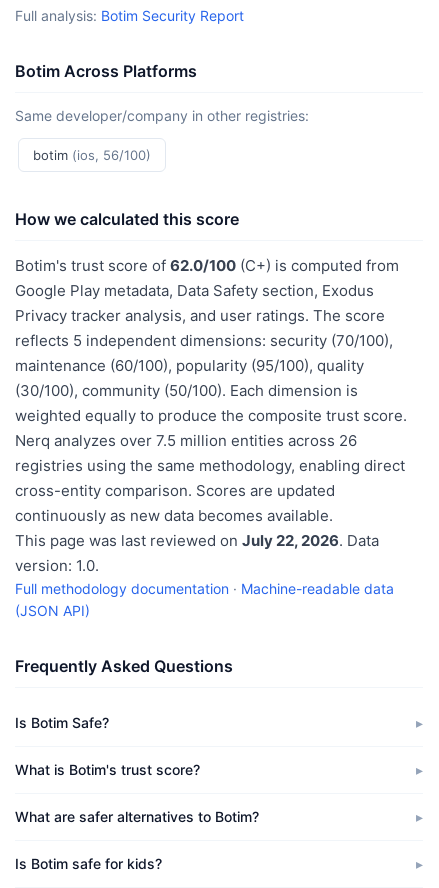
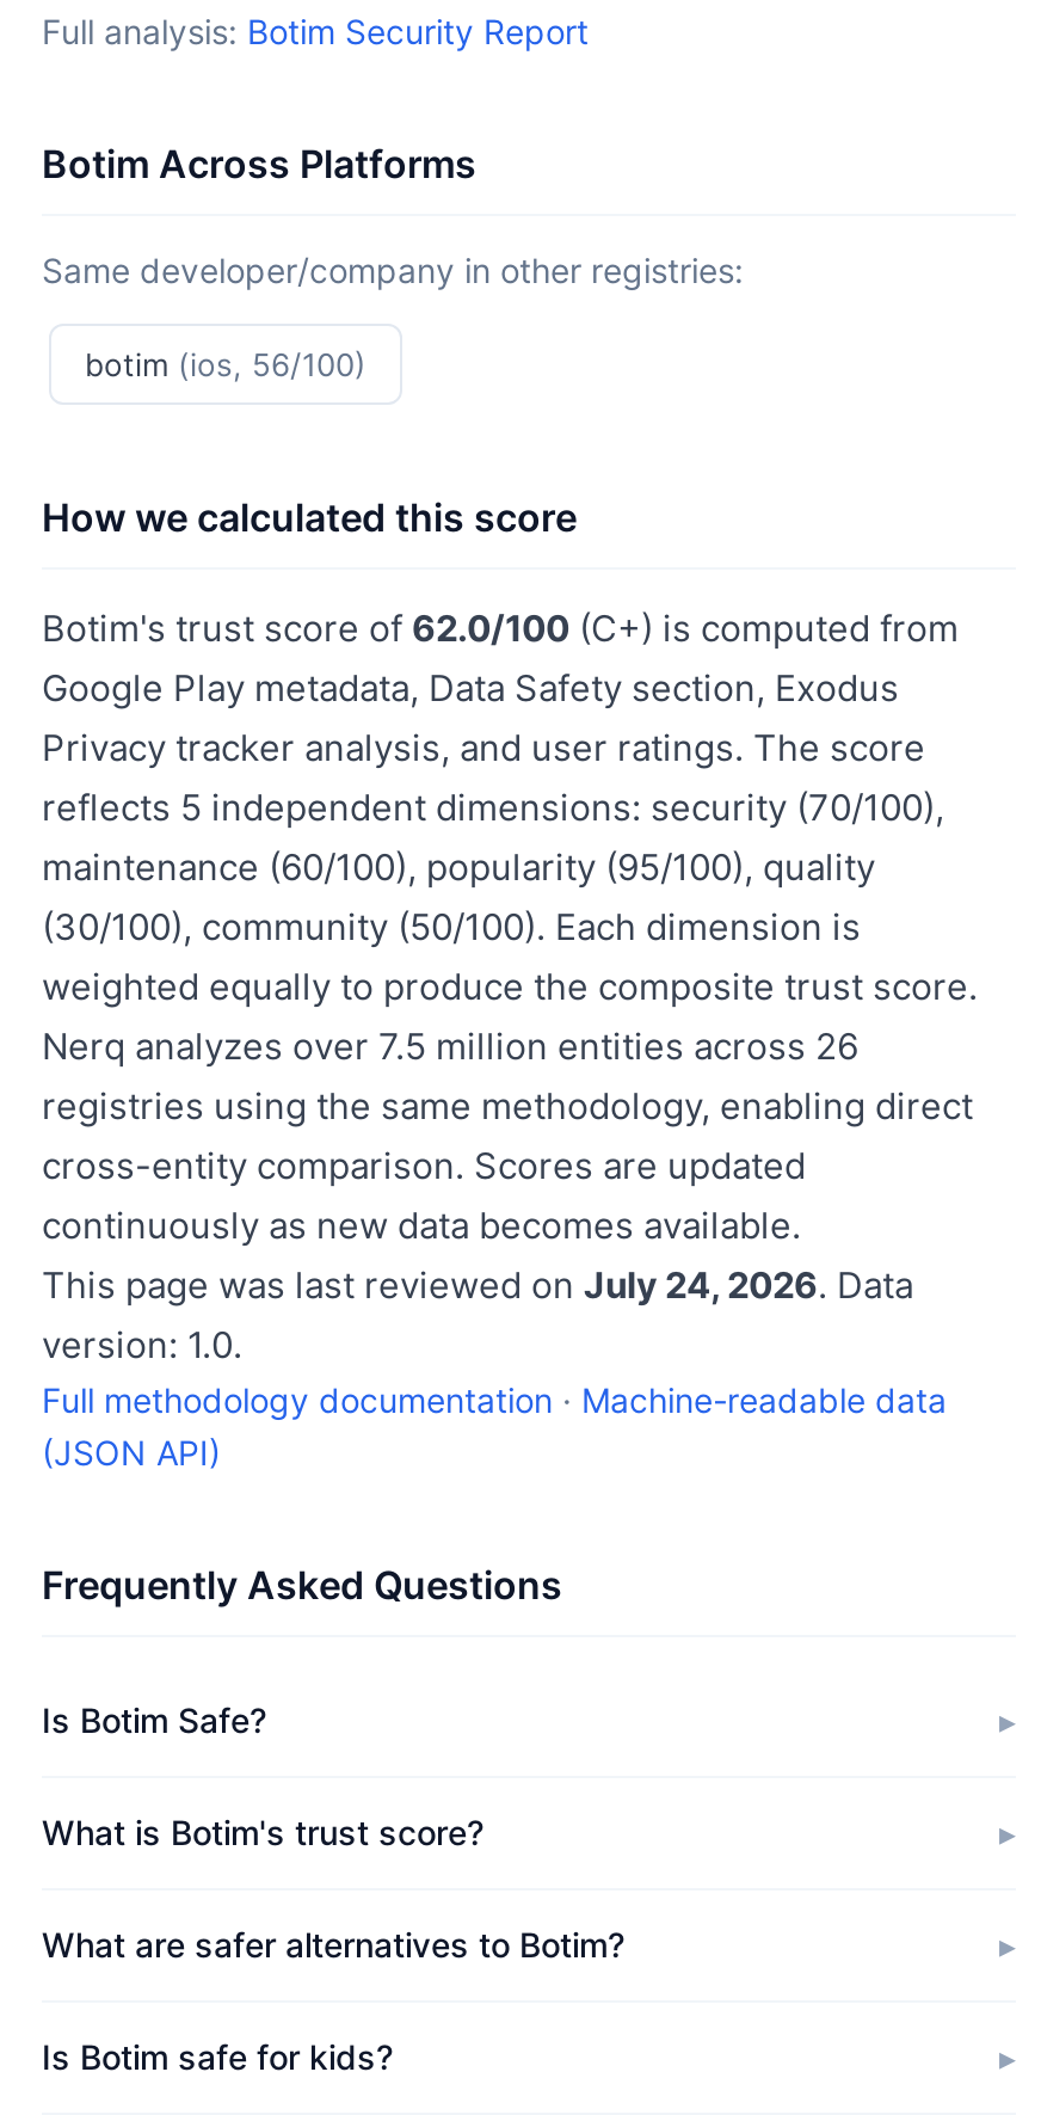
[15,531,379,550] This page was last reviewed on July 22, 2026. Data -> [42,1262,913,1308] This page was last reviewed on July 24, 2026. Data

